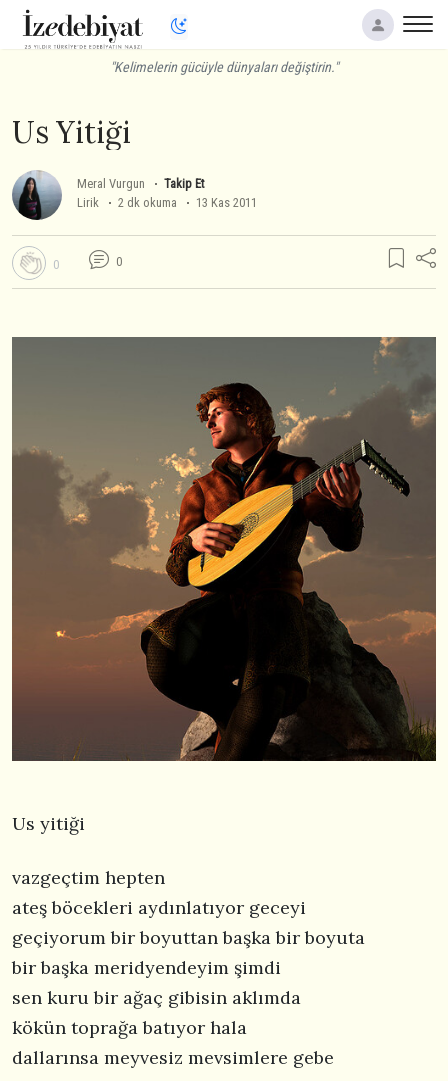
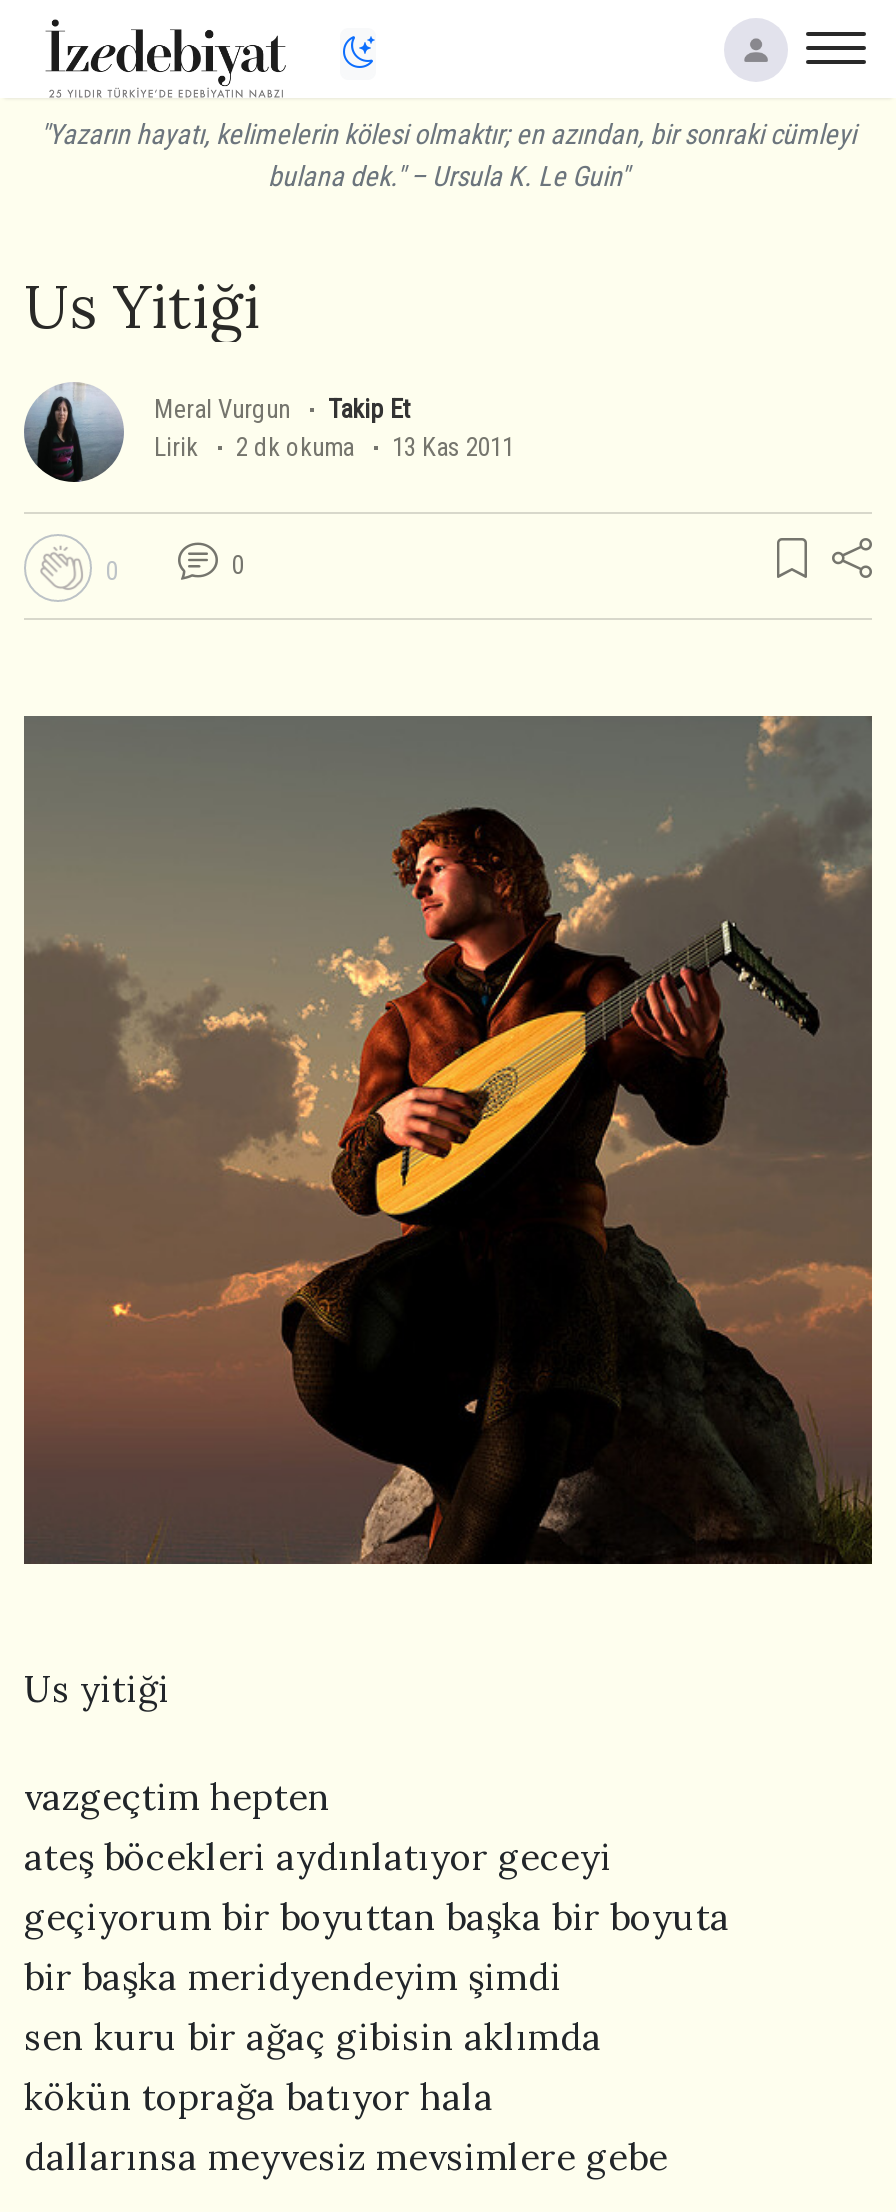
[110,59,338,75] "Kelimelerin gücüyle dünyaları değiştirin." -> [40,118,856,192] "Yazarın hayatı, kelimelerin kölesi olmaktır; en azından, bir sonraki cümleyi | bulana dek." – Ursula K. Le Guin"

